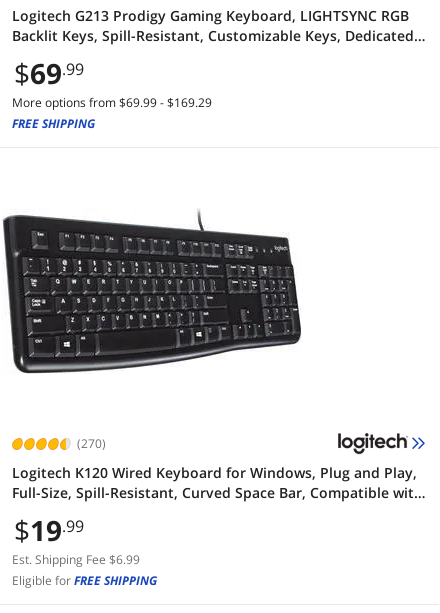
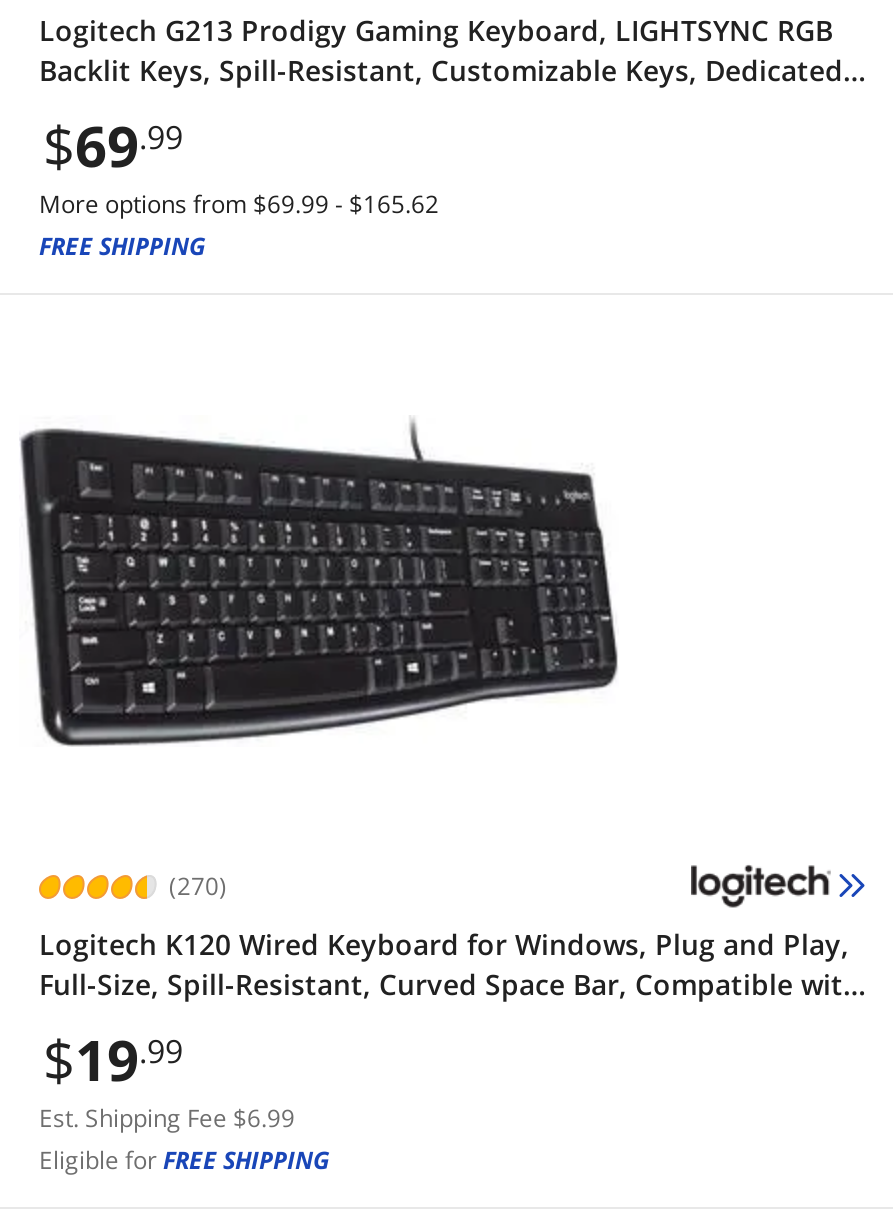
[12,94,212,111] More options from $69.99 - $169.29 -> [39,187,439,221] More options from $69.99 - $165.62

